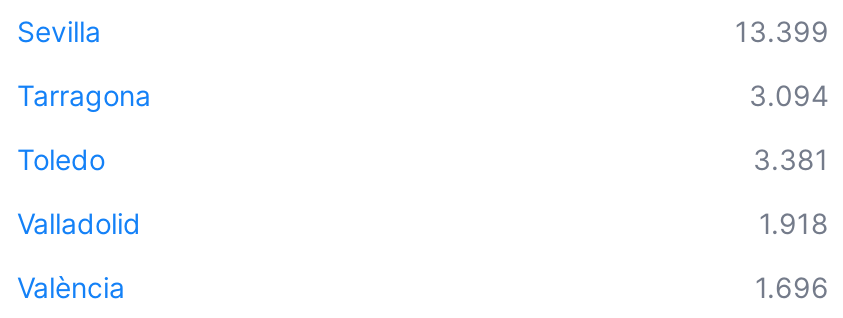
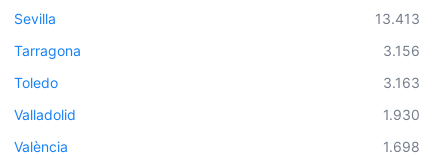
[735,13,829,47] 13.399 -> [375,10,420,27] 13.413
[749,77,829,111] 3.094 -> [383,42,420,59] 3.156
[753,141,829,175] 3.381 -> [383,74,420,91] 3.163
[759,205,829,239] 1.918 -> [383,106,420,123] 1.930
[755,269,829,303] 1.696 -> [383,138,420,155] 1.698

